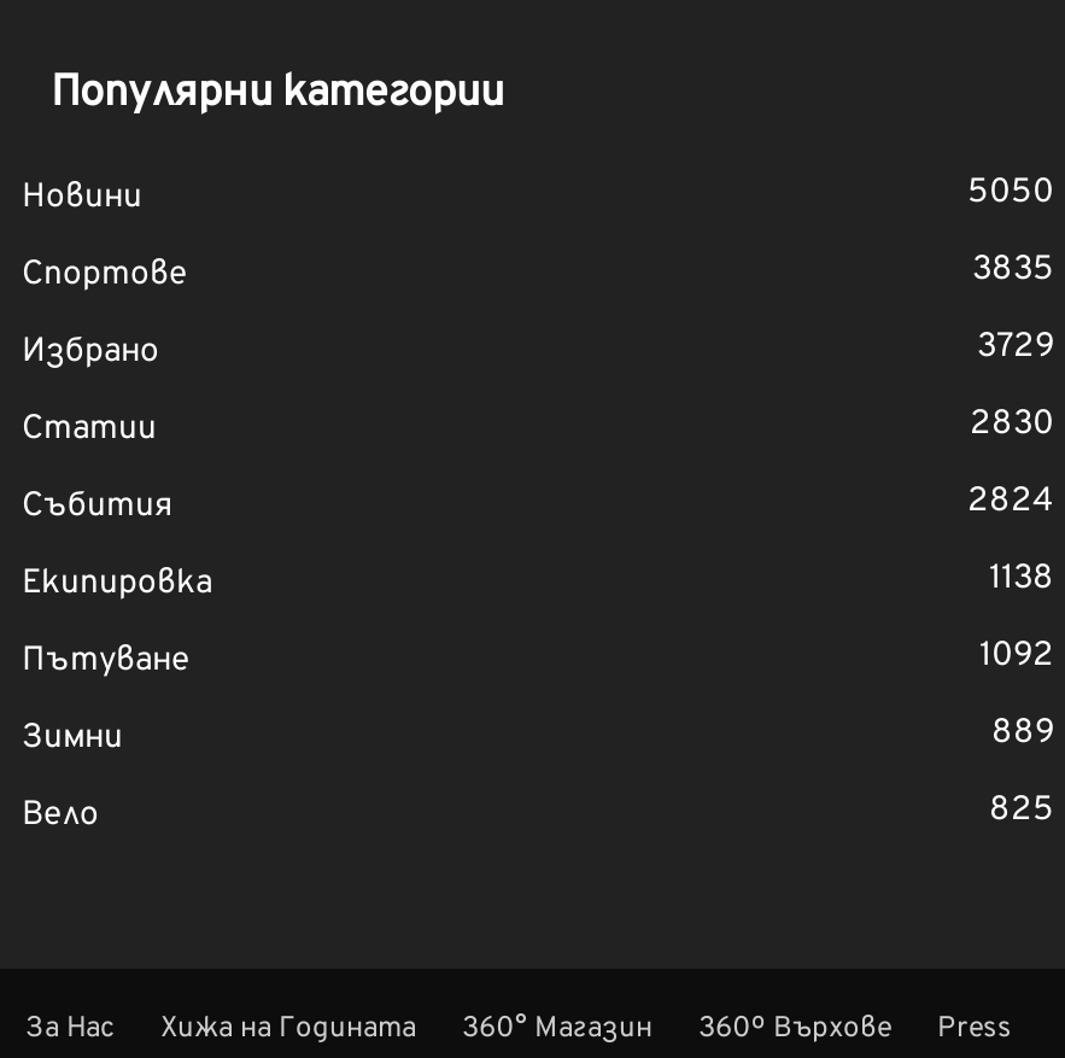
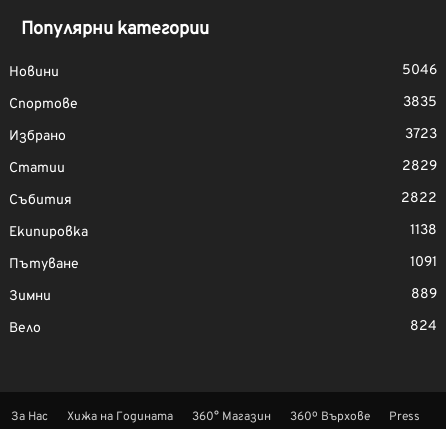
[967,173,1054,214] 5050 -> [402,62,437,79] 5046
[977,327,1054,368] 3729 -> [405,126,437,143] 3723
[970,404,1054,445] 2830 -> [402,158,437,175] 2829
[967,481,1054,522] 2824 -> [401,190,437,207] 2822
[979,636,1054,677] 1092 -> [410,254,437,271] 1091
[989,790,1054,831] 825 -> [410,318,437,335] 824

